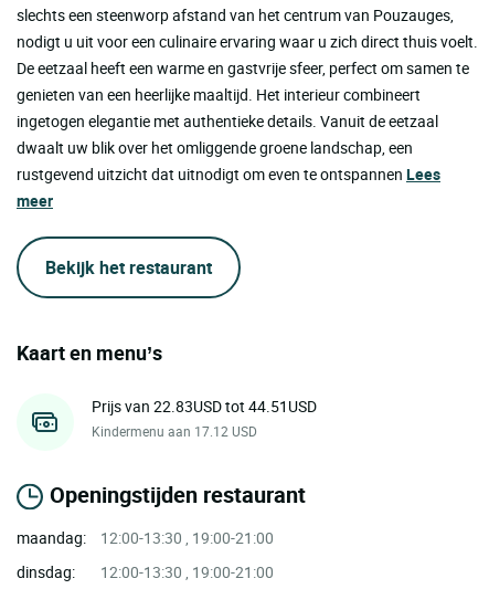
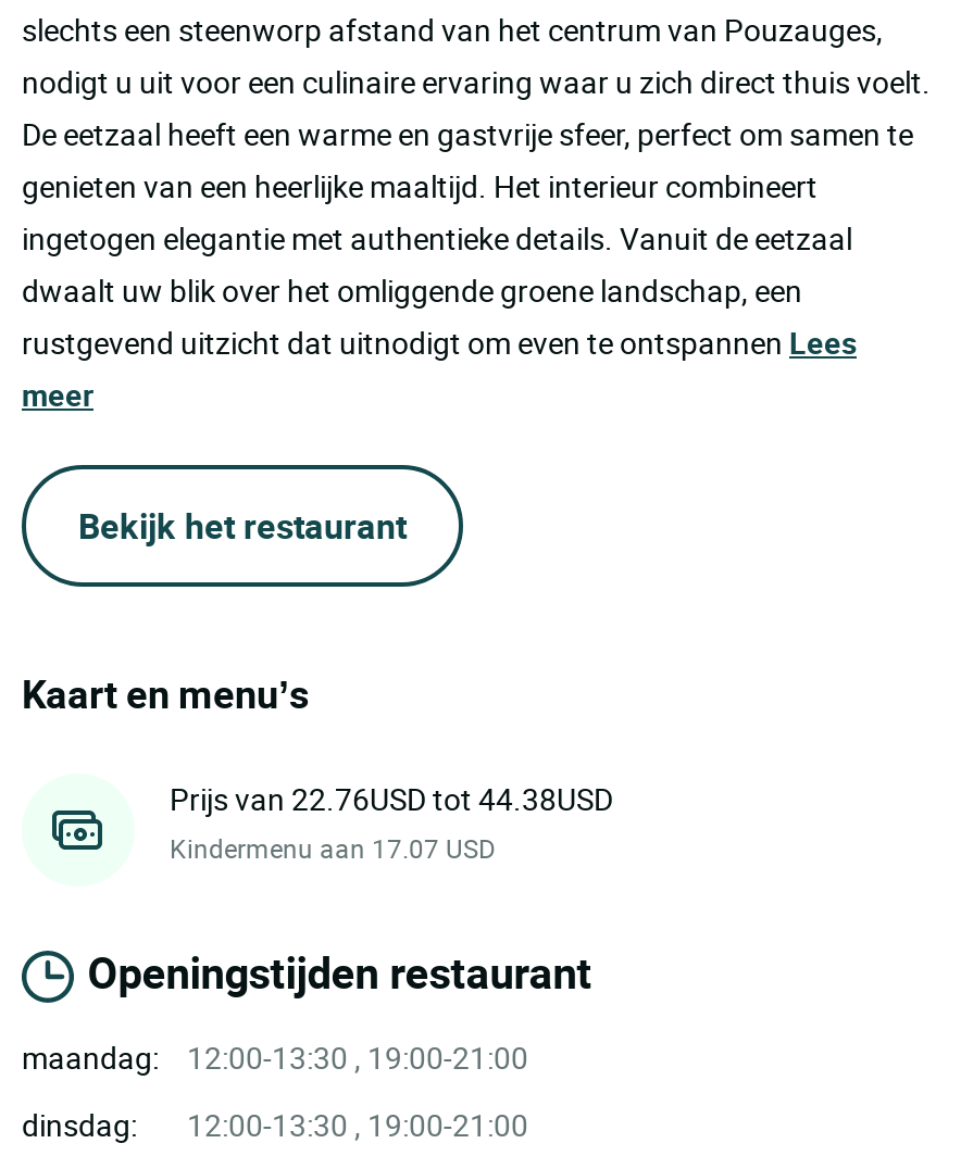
[92,395,317,416] Prijs van 22.83USD tot 44.51USD -> [170,777,613,818] Prijs van 22.76USD tot 44.38USD
[92,422,257,439] Kindermenu aan 17.12 USD -> [170,829,496,864] Kindermenu aan 17.07 USD

